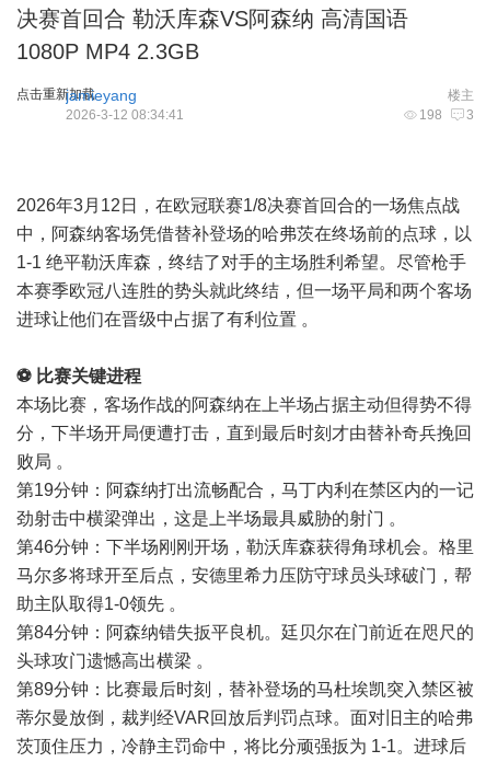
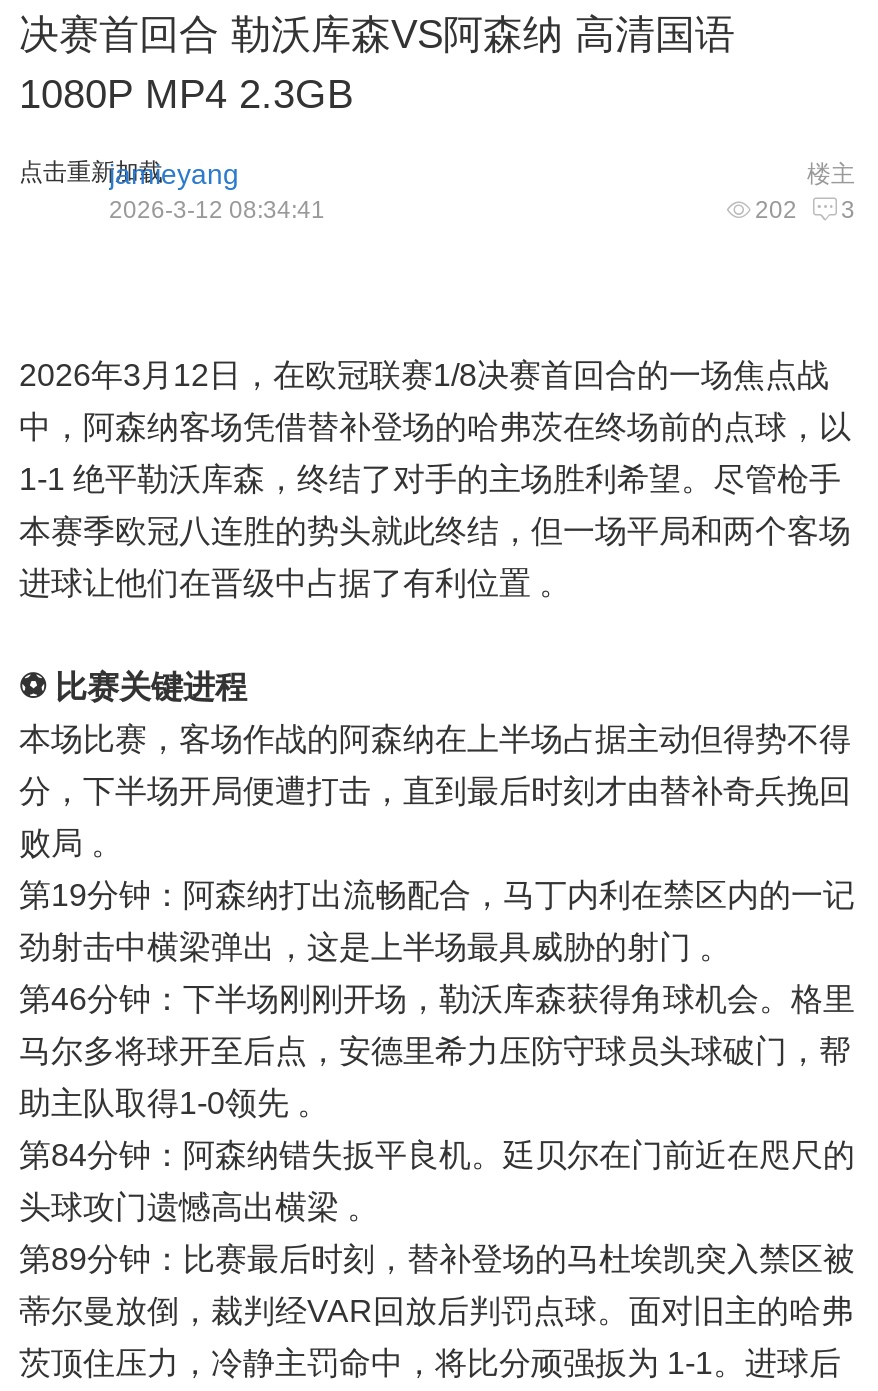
[419,107,474,123] 198 3 -> [755,196,855,224] 202 3

